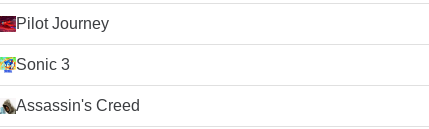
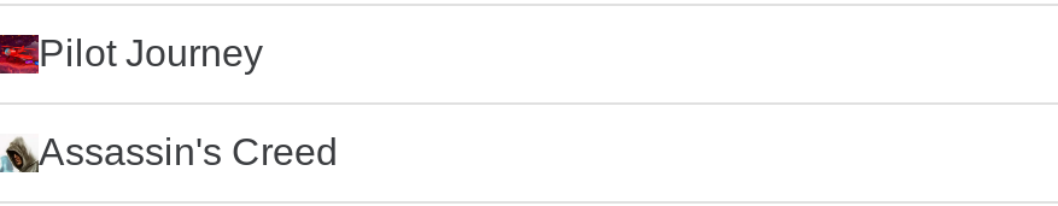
[16,56,70,73] Sonic 3 -> none

